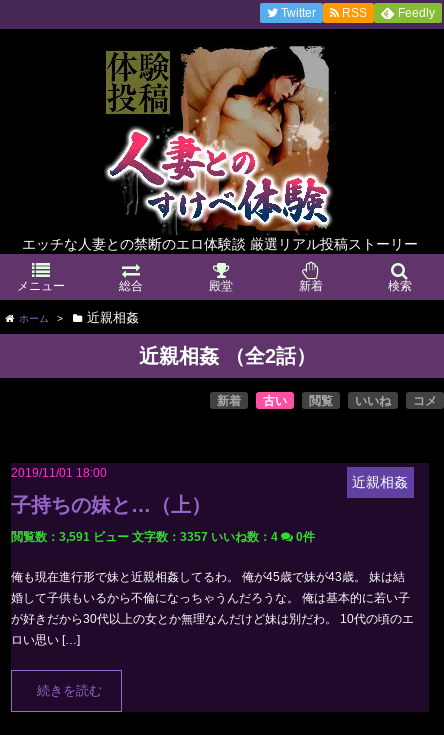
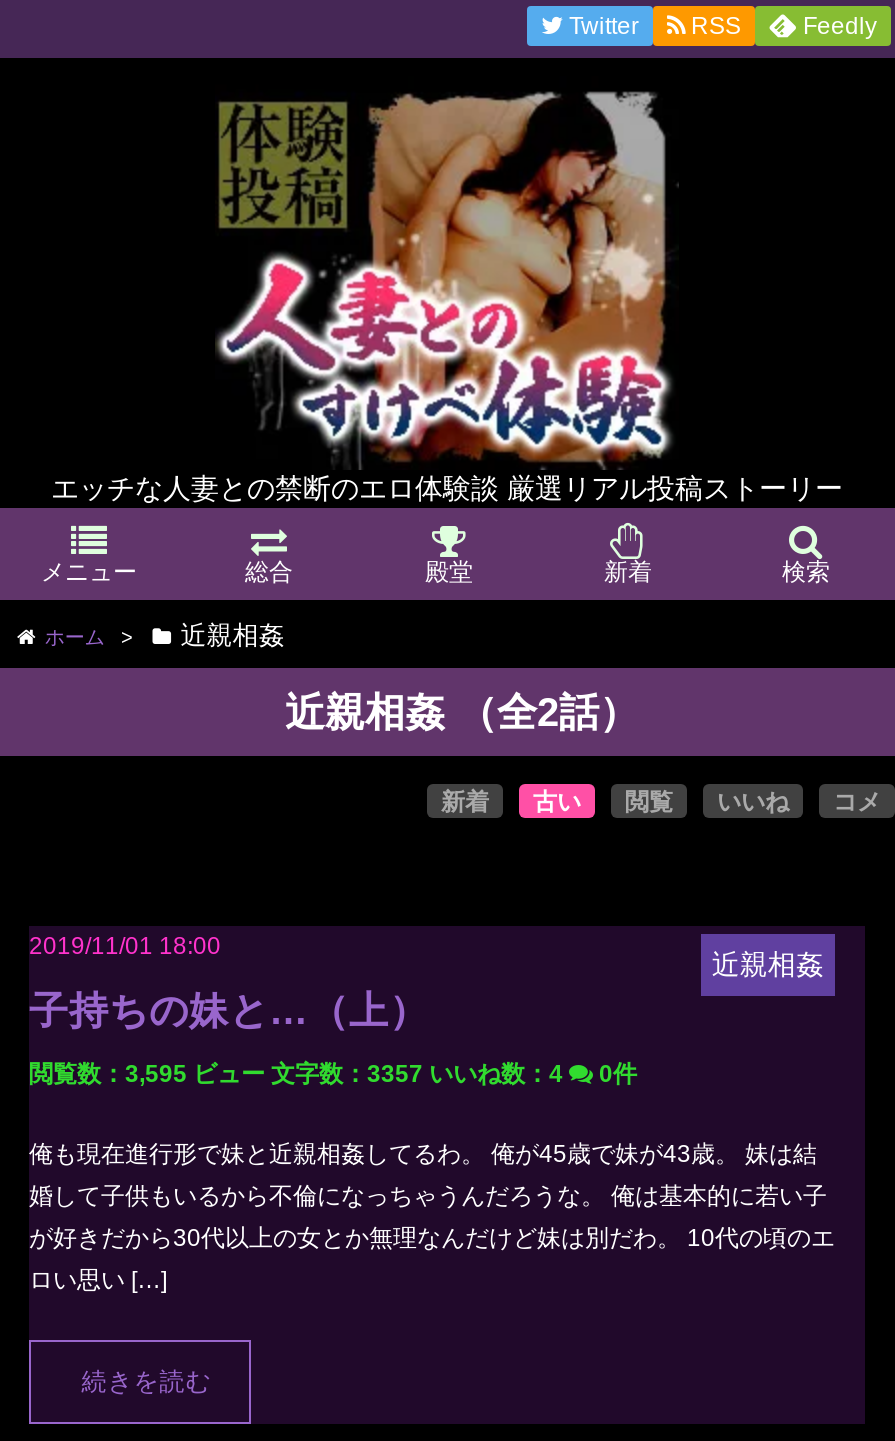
[11,530,278,544] 閲覧数：3,591 ビュー 文字数：3357 いいね数：4 -> [29,1060,563,1088] 閲覧数：3,595 ビュー 文字数：3357 いいね数：4

